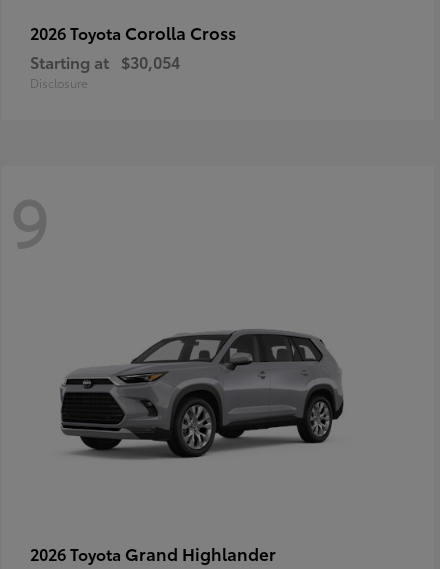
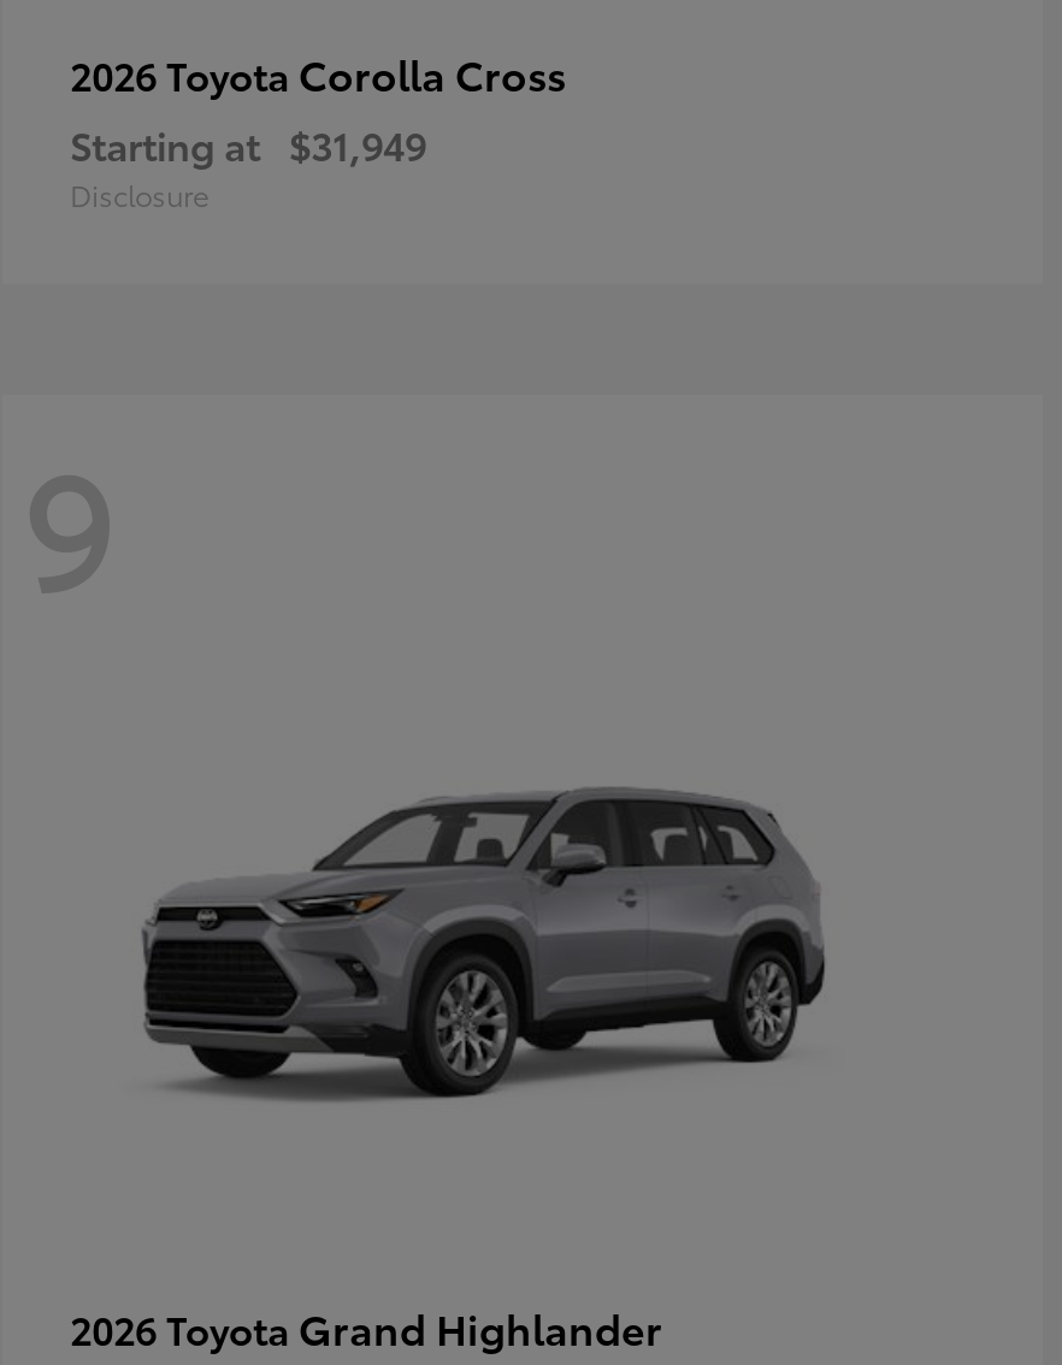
[30,50,180,73] Starting at $30,054 -> [70,116,426,171] Starting at $31,949

